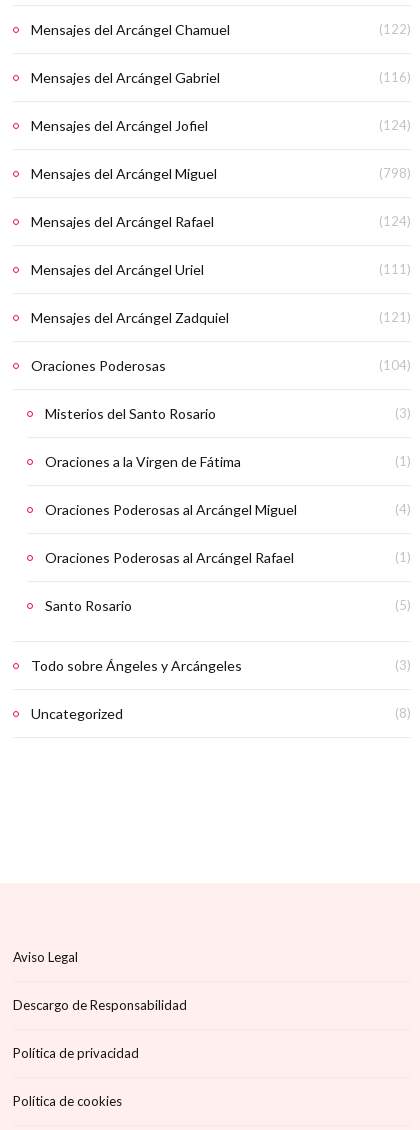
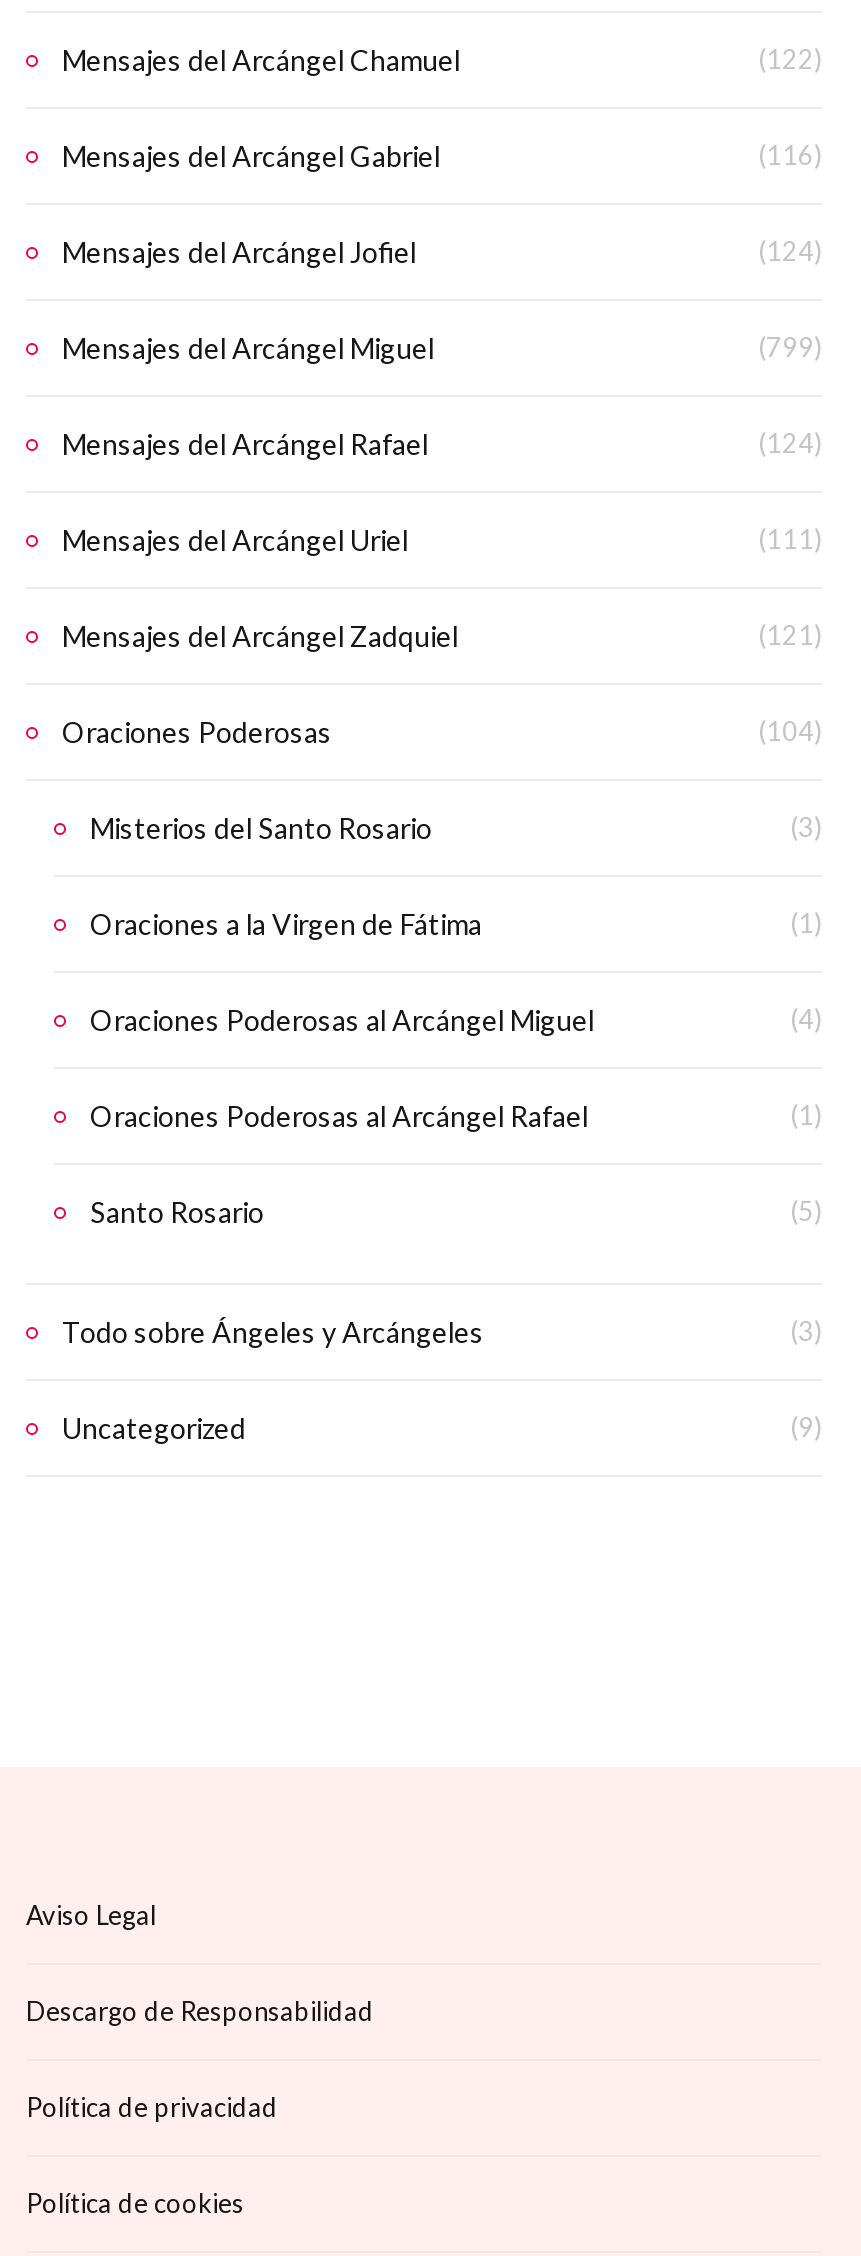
[379,165,411,181] (798) -> [758,331,822,363] (799)
[395,705,411,721] (8) -> [790,1411,822,1443] (9)

